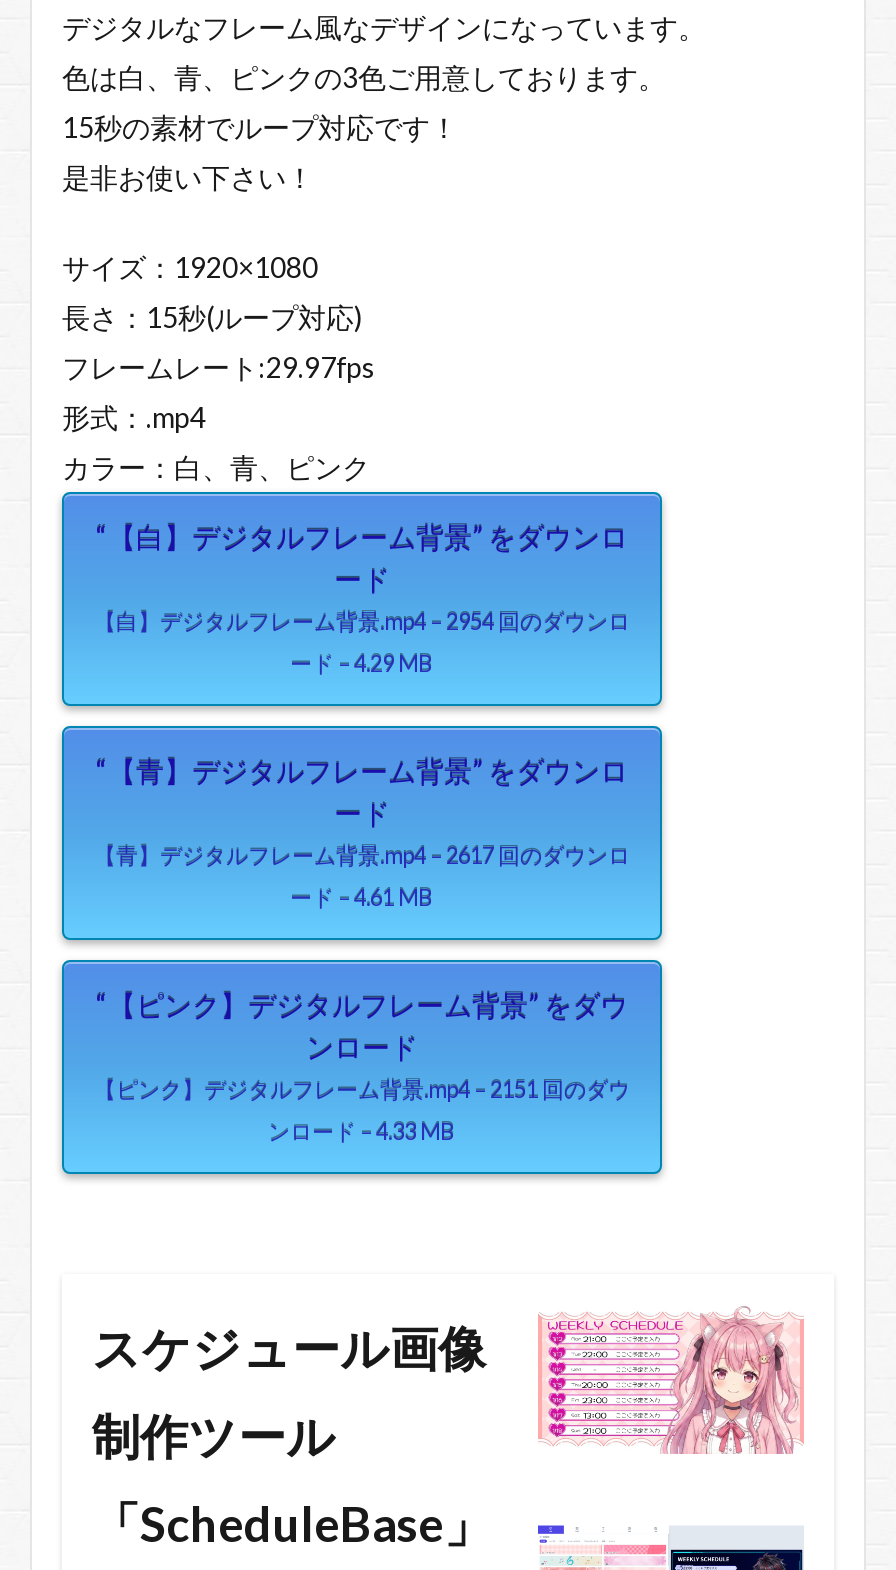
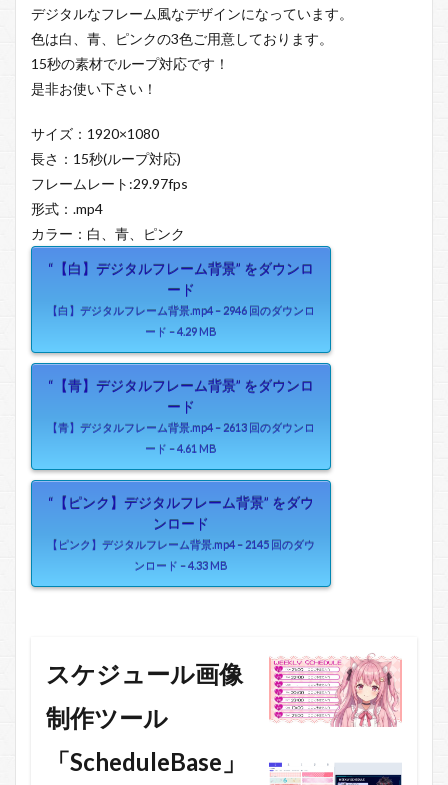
[94,607,630,633] 【白】デジタルフレーム背景.mp4 – 2954 回のダウンロ -> [47,303,315,316] 【白】デジタルフレーム背景.mp4 – 2946 回のダウンロ
[94,841,630,867] 【青】デジタルフレーム背景.mp4 – 2617 回のダウンロ -> [47,420,315,433] 【青】デジタルフレーム背景.mp4 – 2613 回のダウンロ
[94,1075,630,1101] 【ピンク】デジタルフレーム背景.mp4 – 2151 回のダウ -> [47,537,315,550] 【ピンク】デジタルフレーム背景.mp4 – 2145 回のダウ

